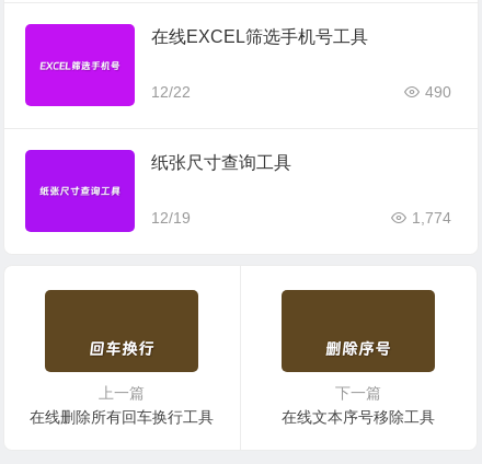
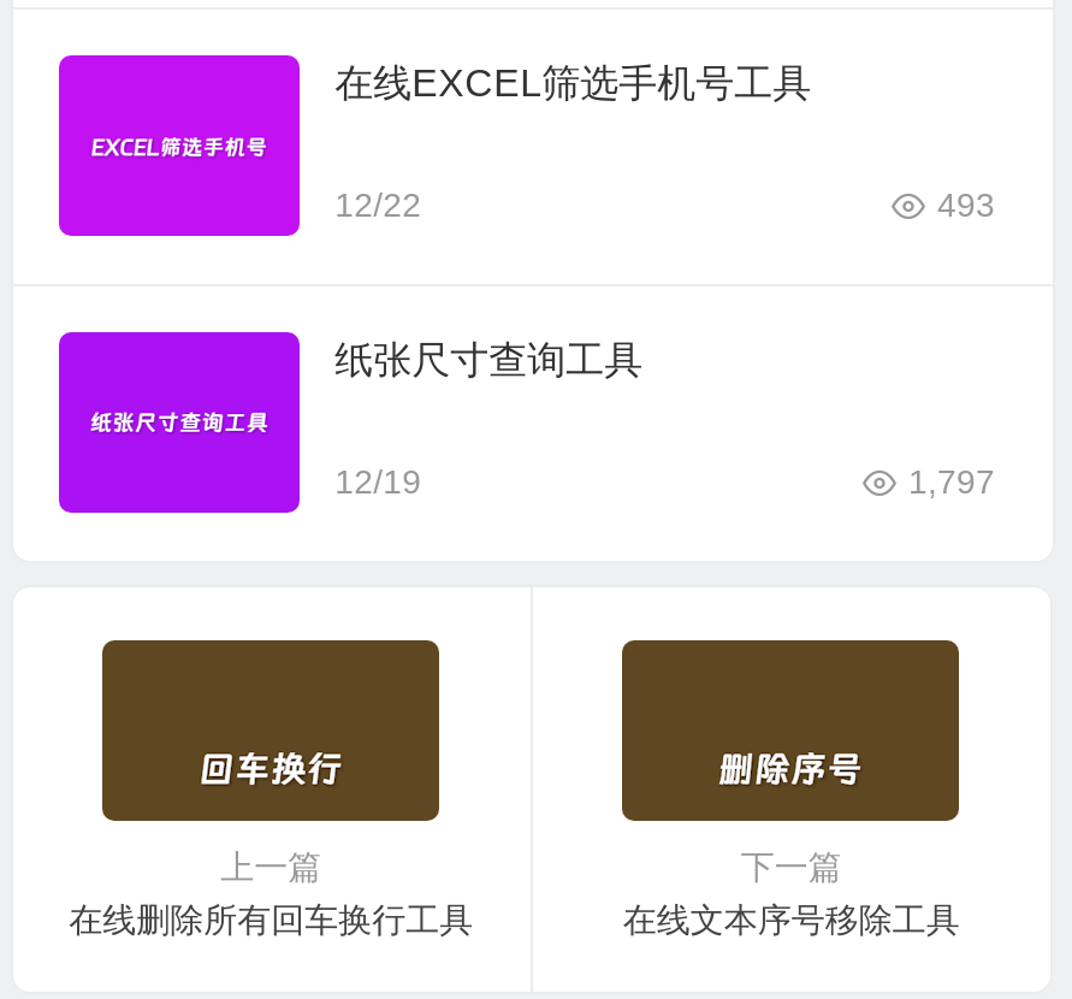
[425,83,451,101] 490 -> [937,186,995,224] 493
[412,209,451,227] 1,774 -> [908,463,995,501] 1,797

